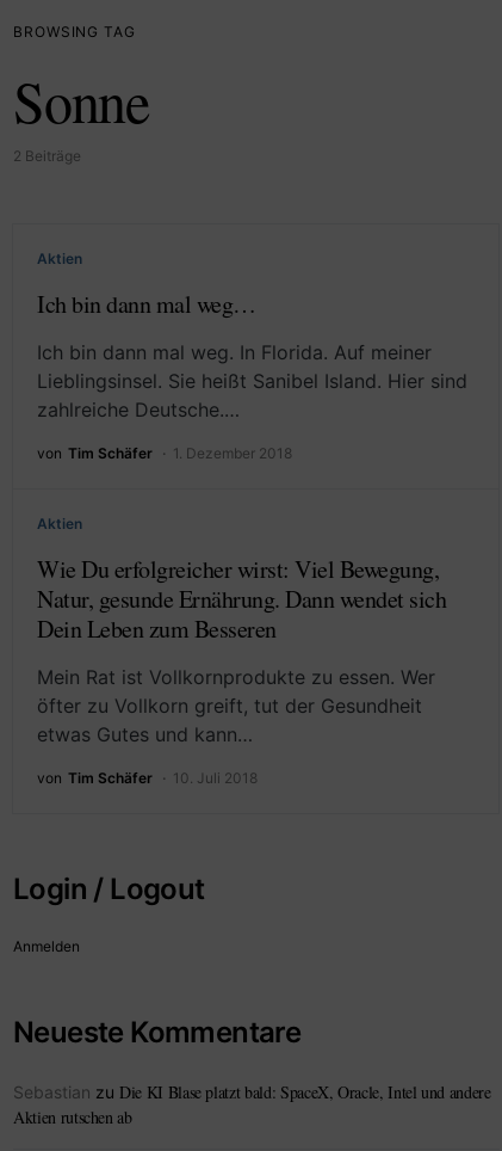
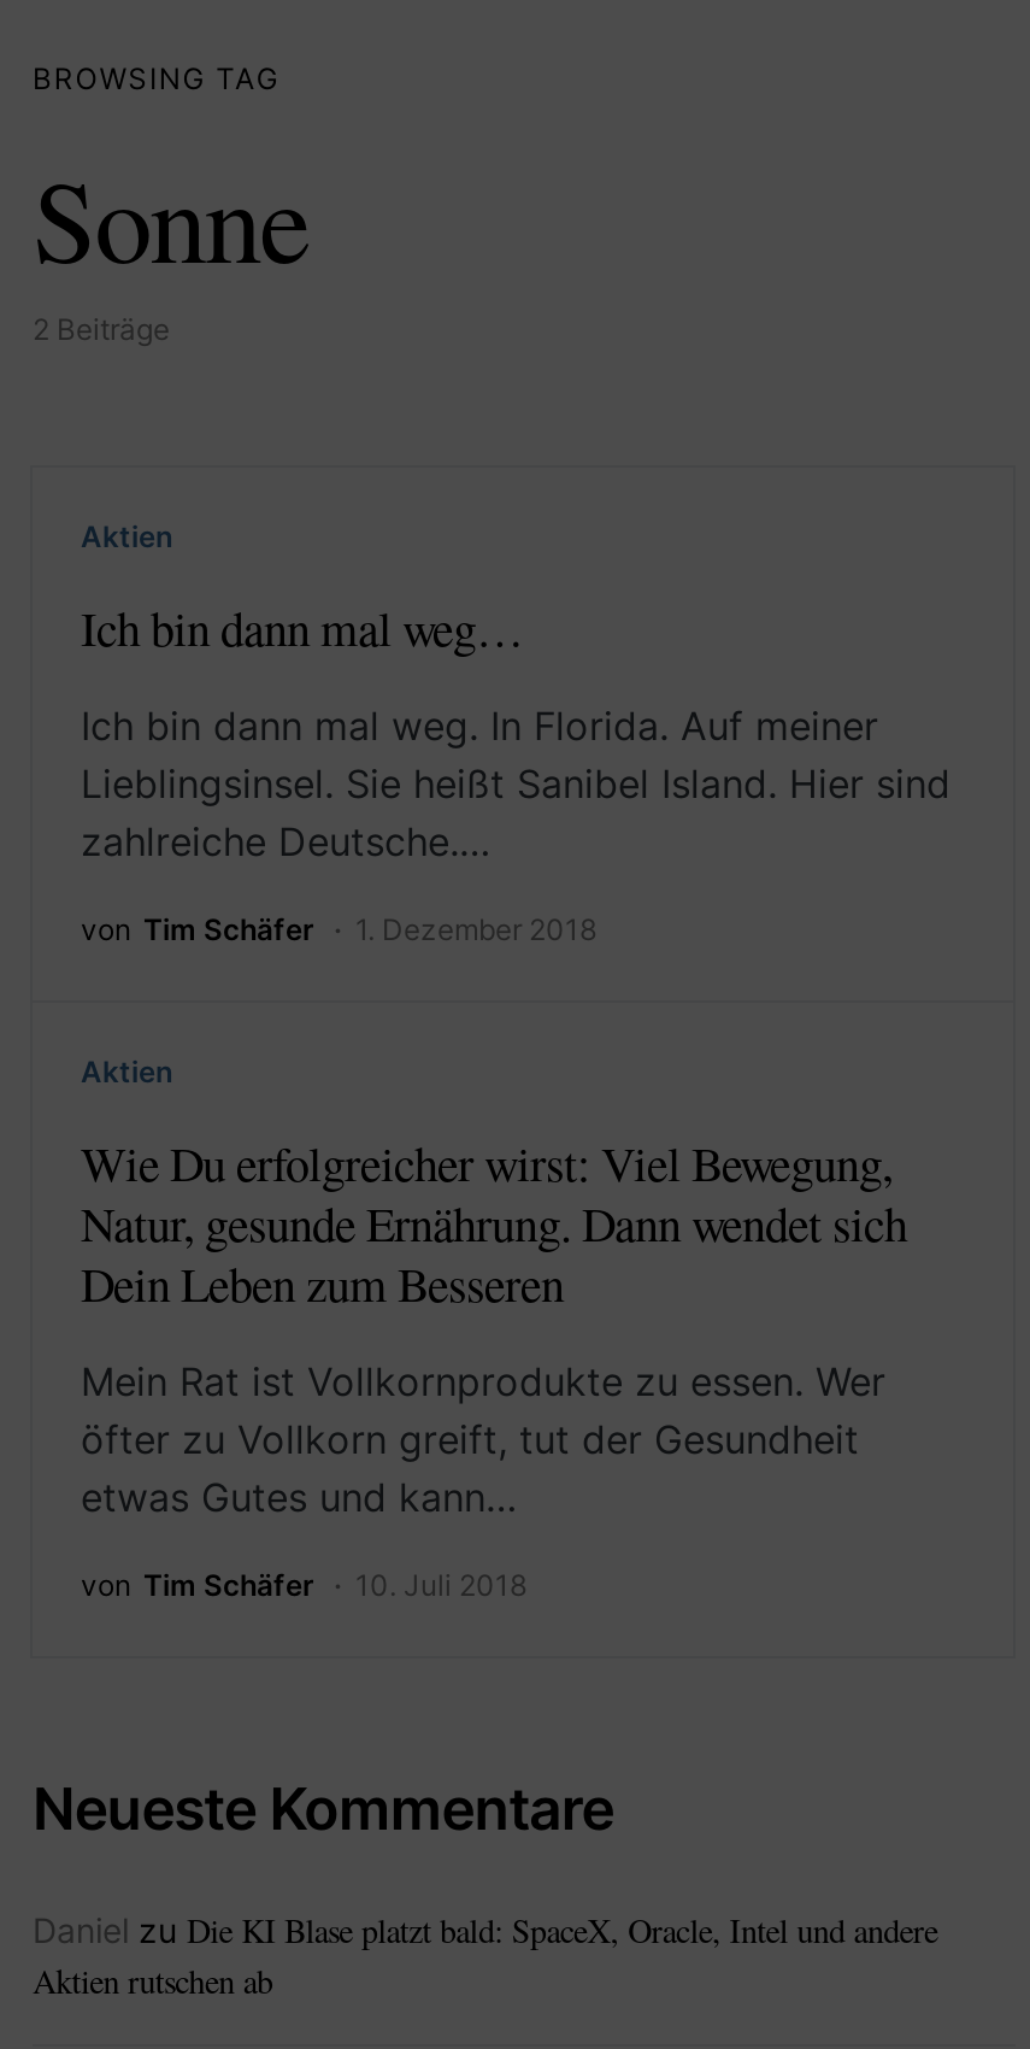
[13,872,205,955] Login / Logout | Anmelden -> none
[13,1081,491,1103] Sebastian zu Die KI Blase platzt bald: SpaceX, Oracle, Intel und andere -> [33,1907,938,1953] Daniel zu Die KI Blase platzt bald: SpaceX, Oracle, Intel und andere

